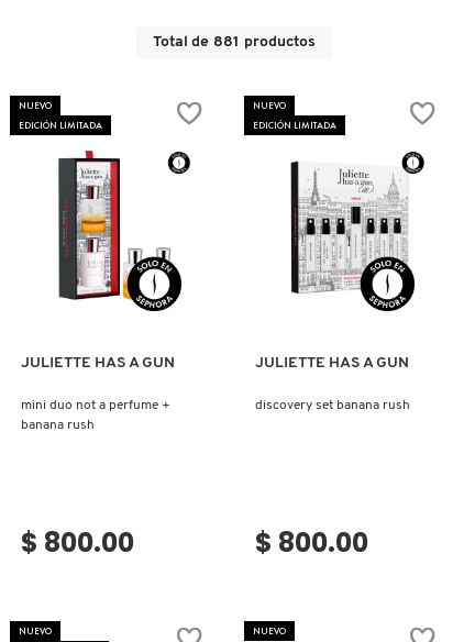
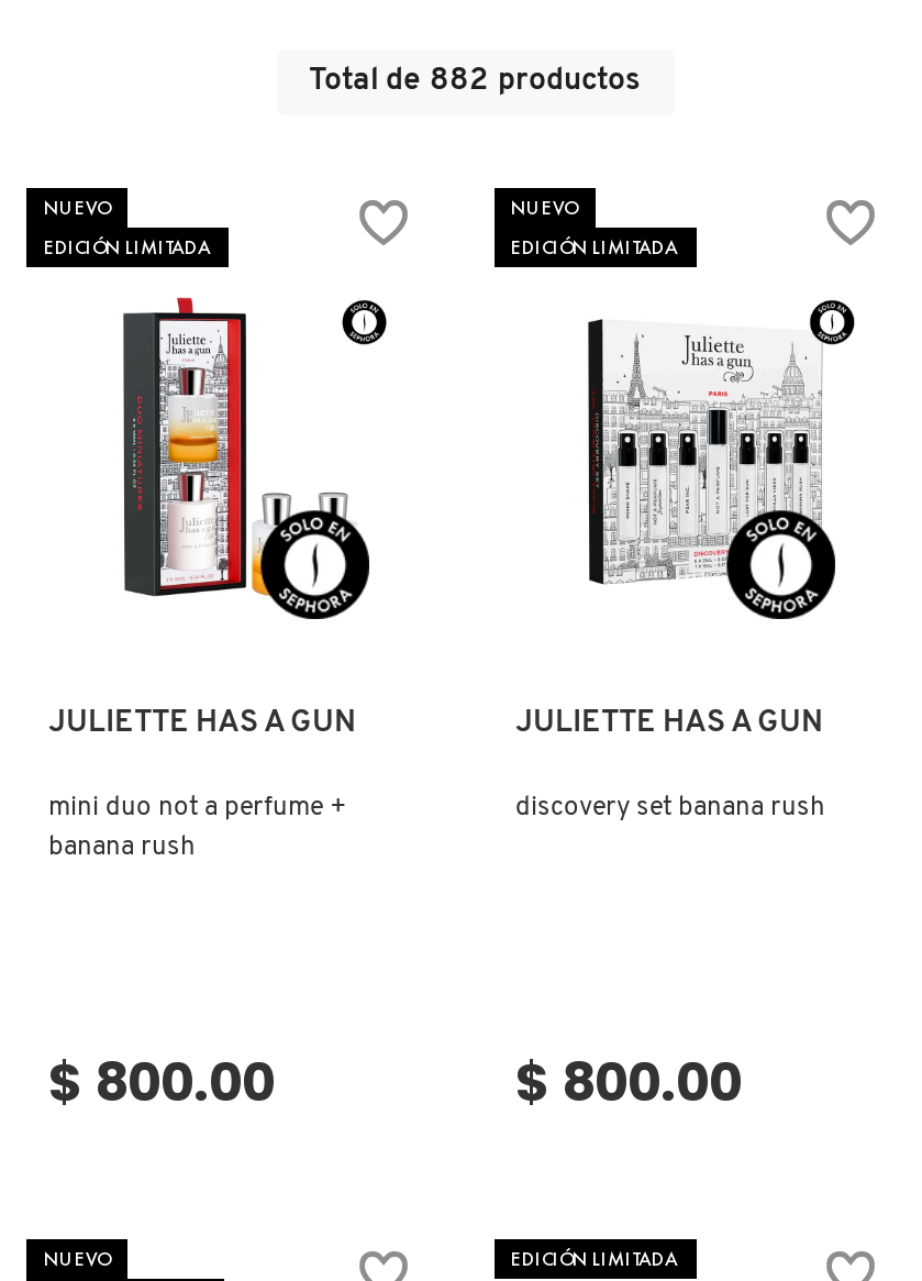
[153,34,316,51] Total de 881 productos -> [309,65,641,98] Total de 882 productos
[252,624,285,637] NUEVO -> [511,1245,678,1272] EDICIÓN LIMITADA

